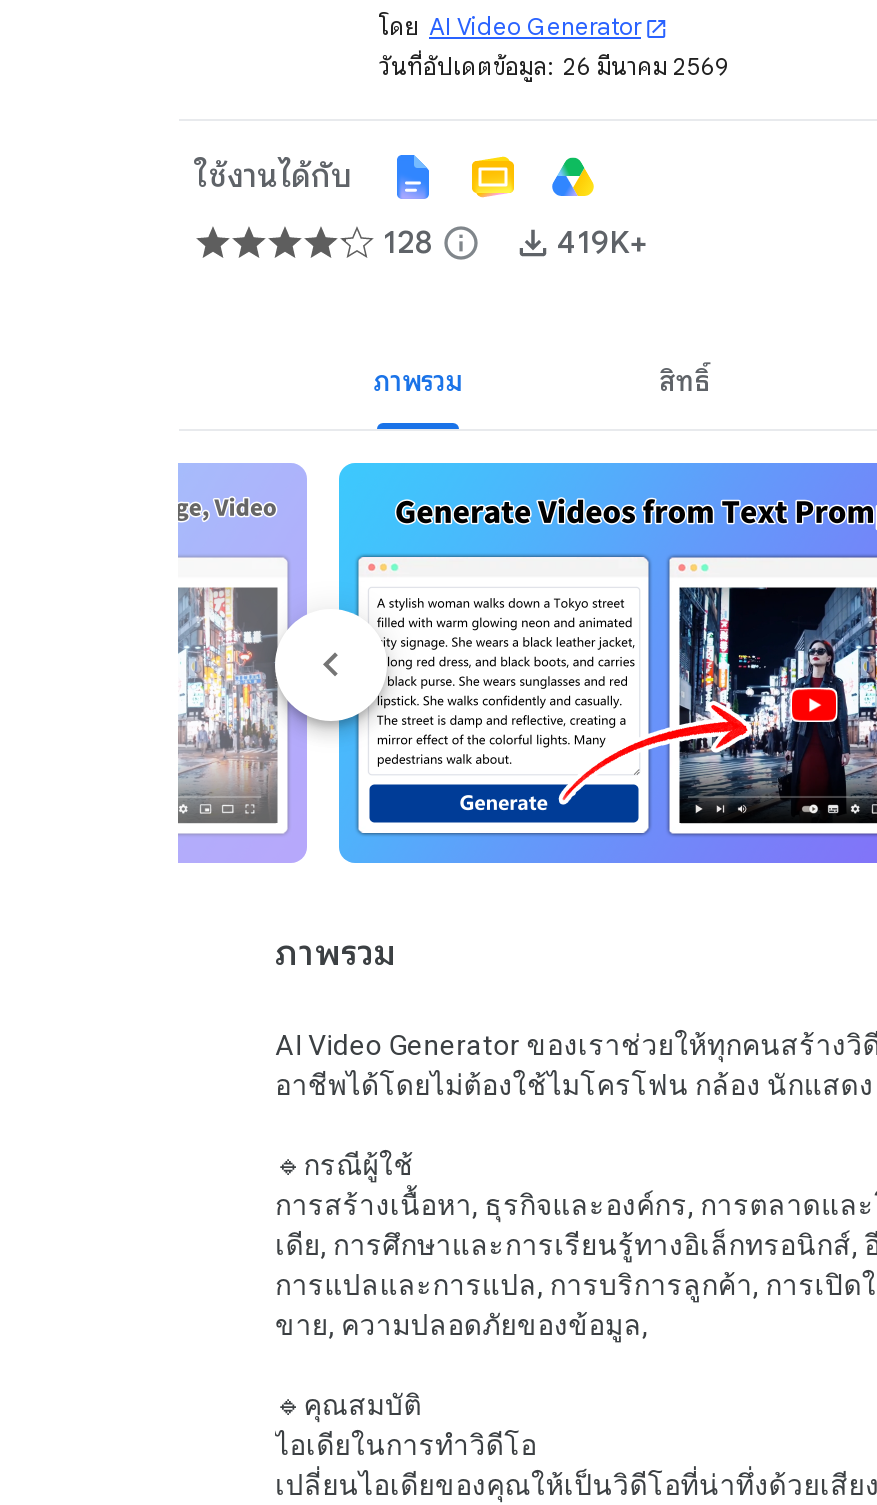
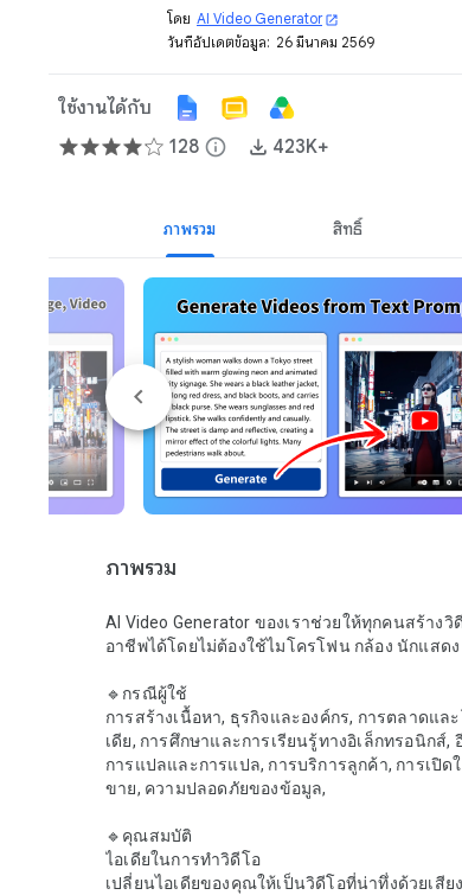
[557,223,649,263] 419K+ -> [272,135,329,159] 423K+

